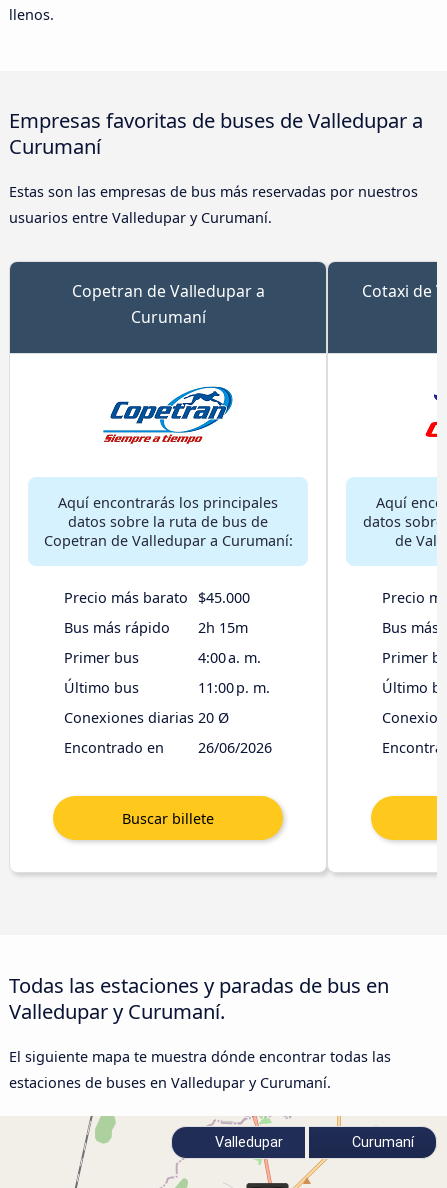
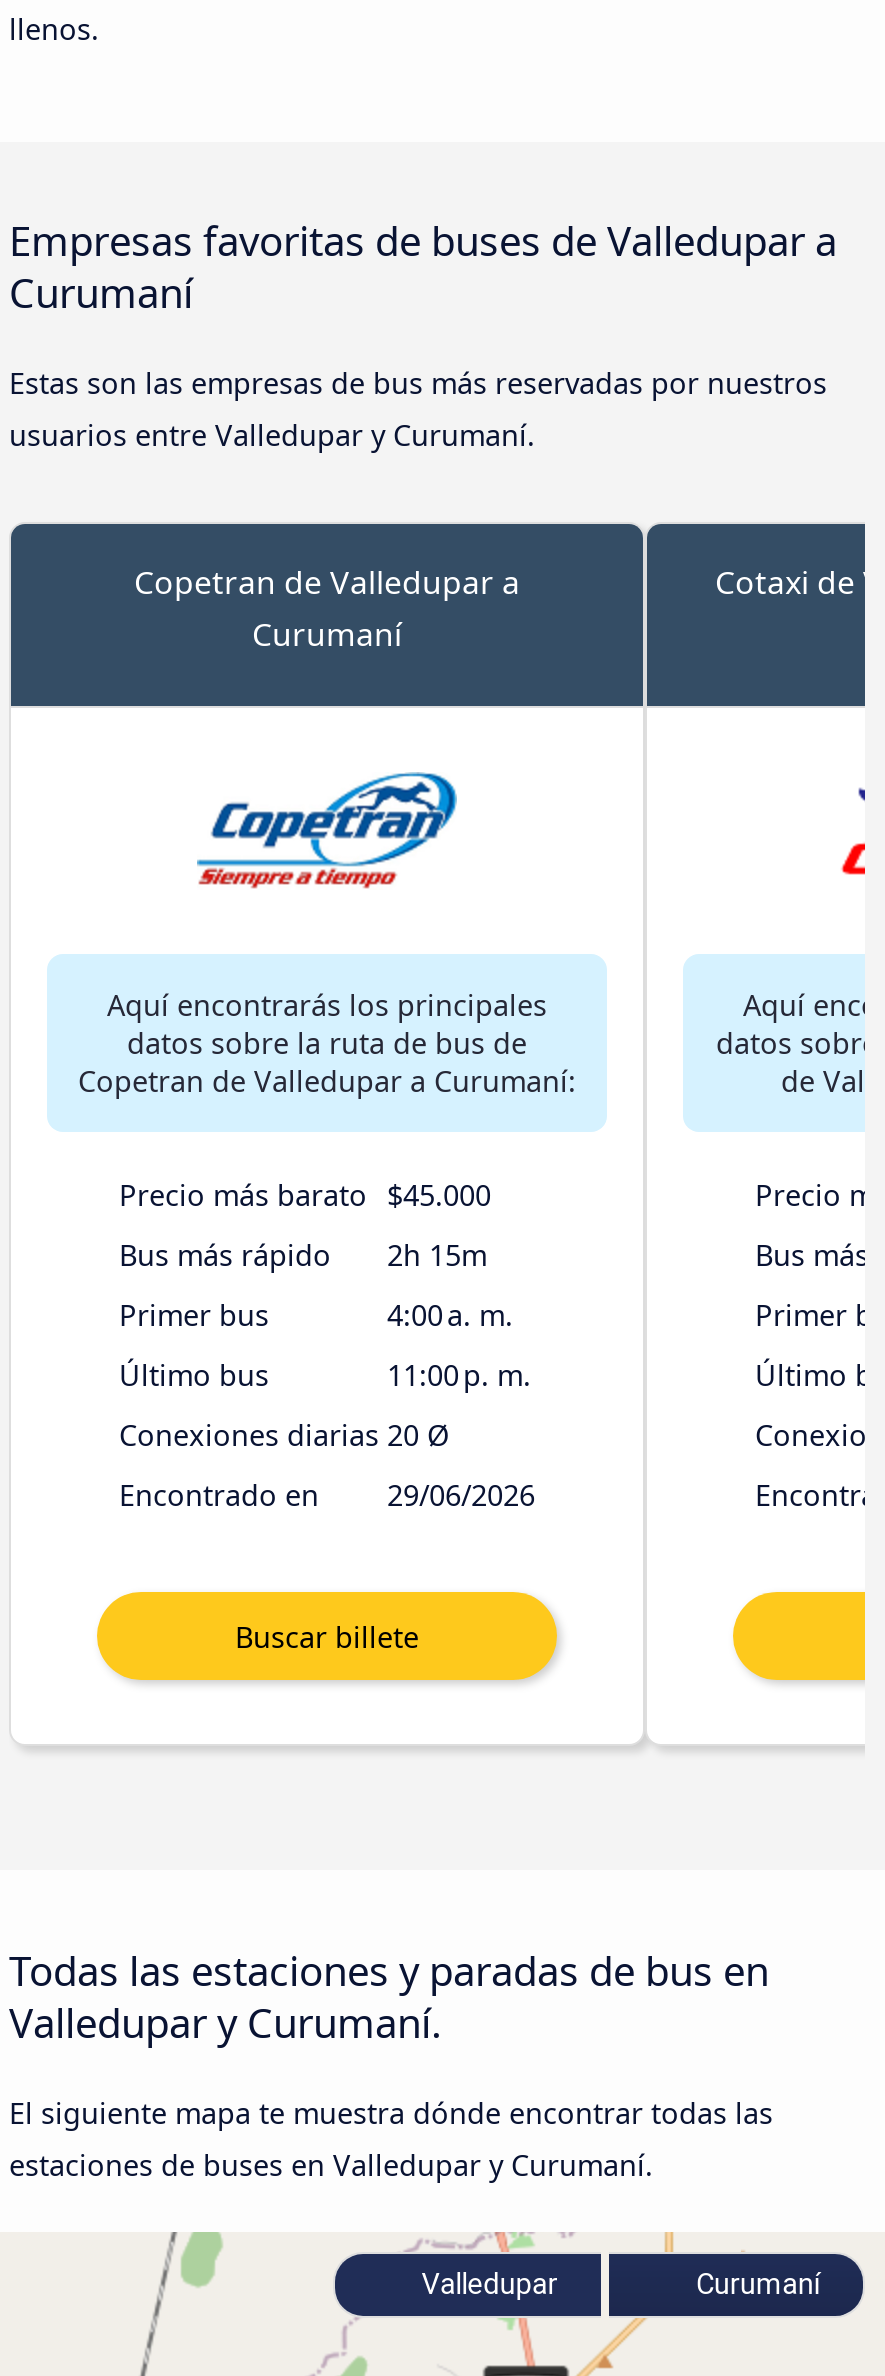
[64,738,272,757] Encontrado en 26/06/2026 -> [119,1477,535,1515] Encontrado en 29/06/2026

